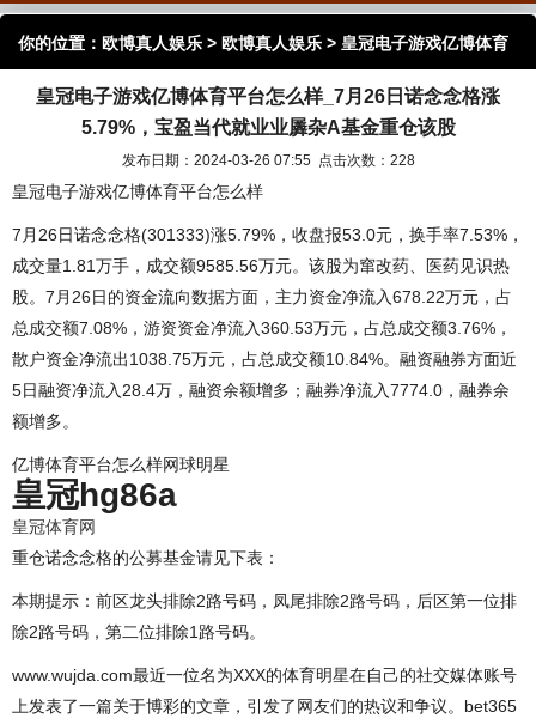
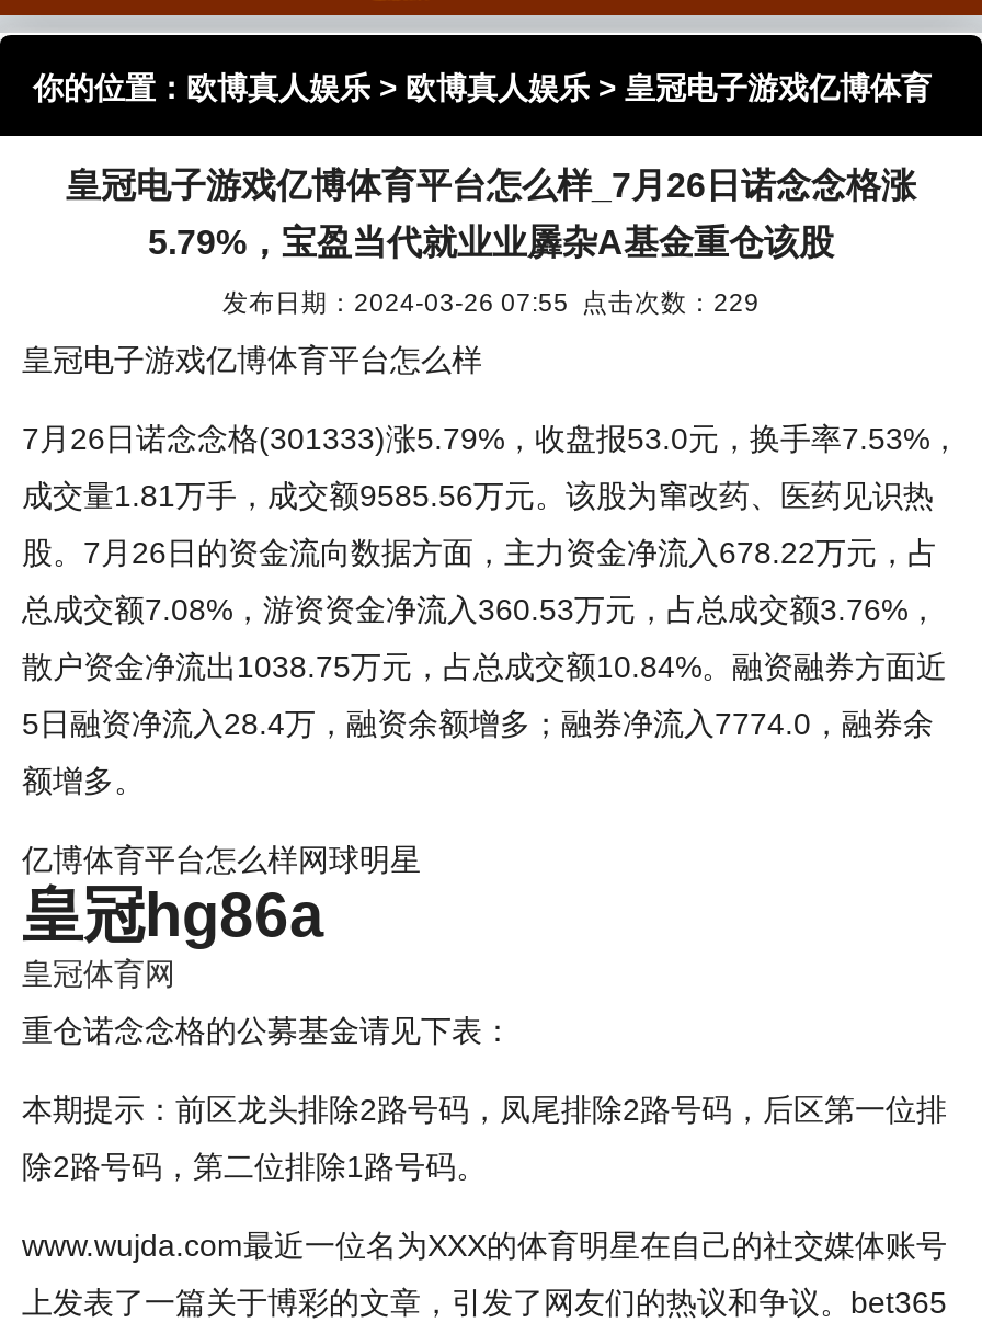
[121,152,415,168] 发布日期：2024-03-26 07:55 点击次数：228 -> [222,287,760,316] 发布日期：2024-03-26 07:55 点击次数：229

